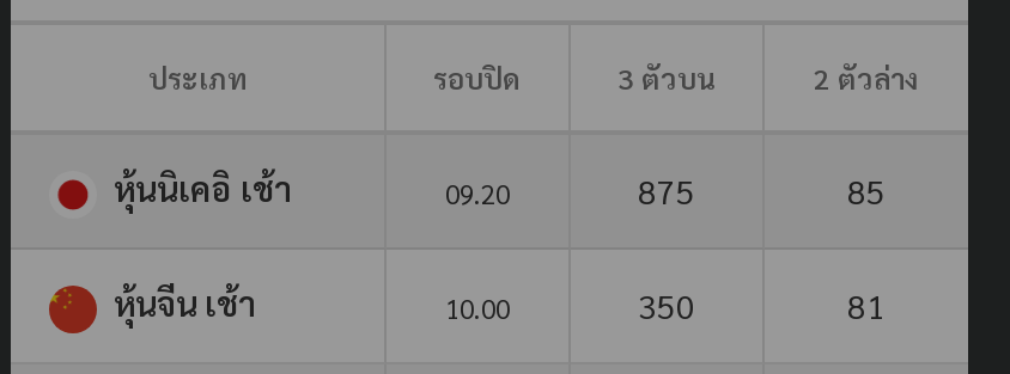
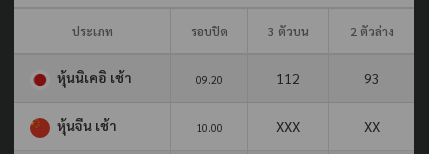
[638,168,695,211] 875 -> [276,69,300,87] 112
[847,168,886,211] 85 -> [363,69,379,87] 93
[638,283,886,326] 350 | 81 -> [276,117,379,135] XXX | XX

